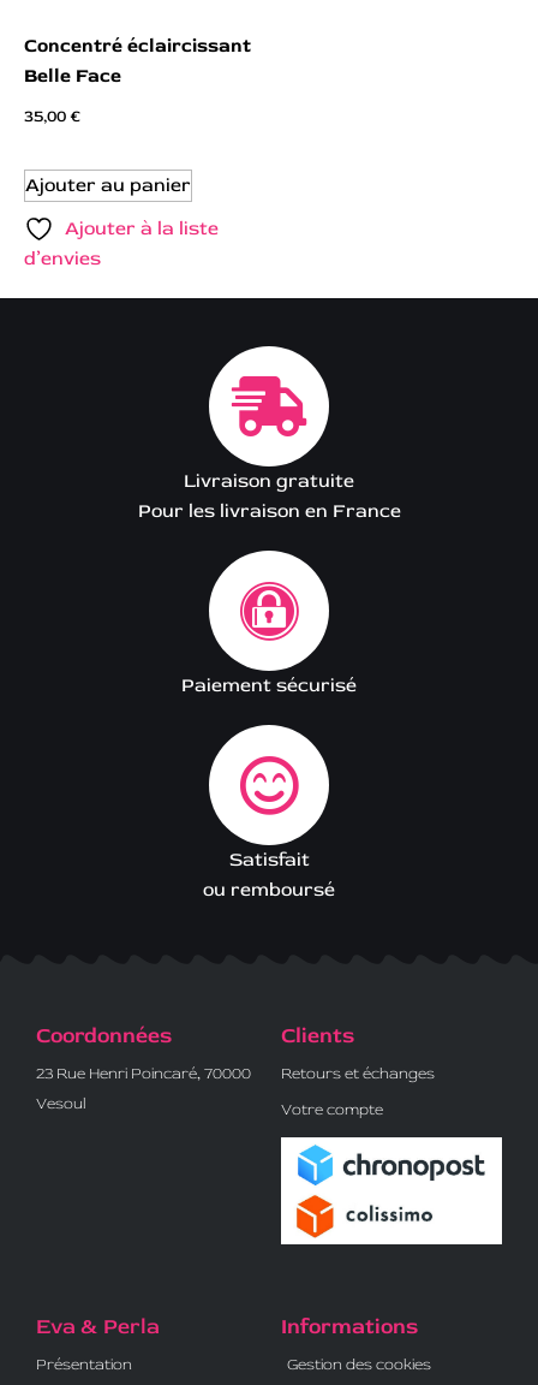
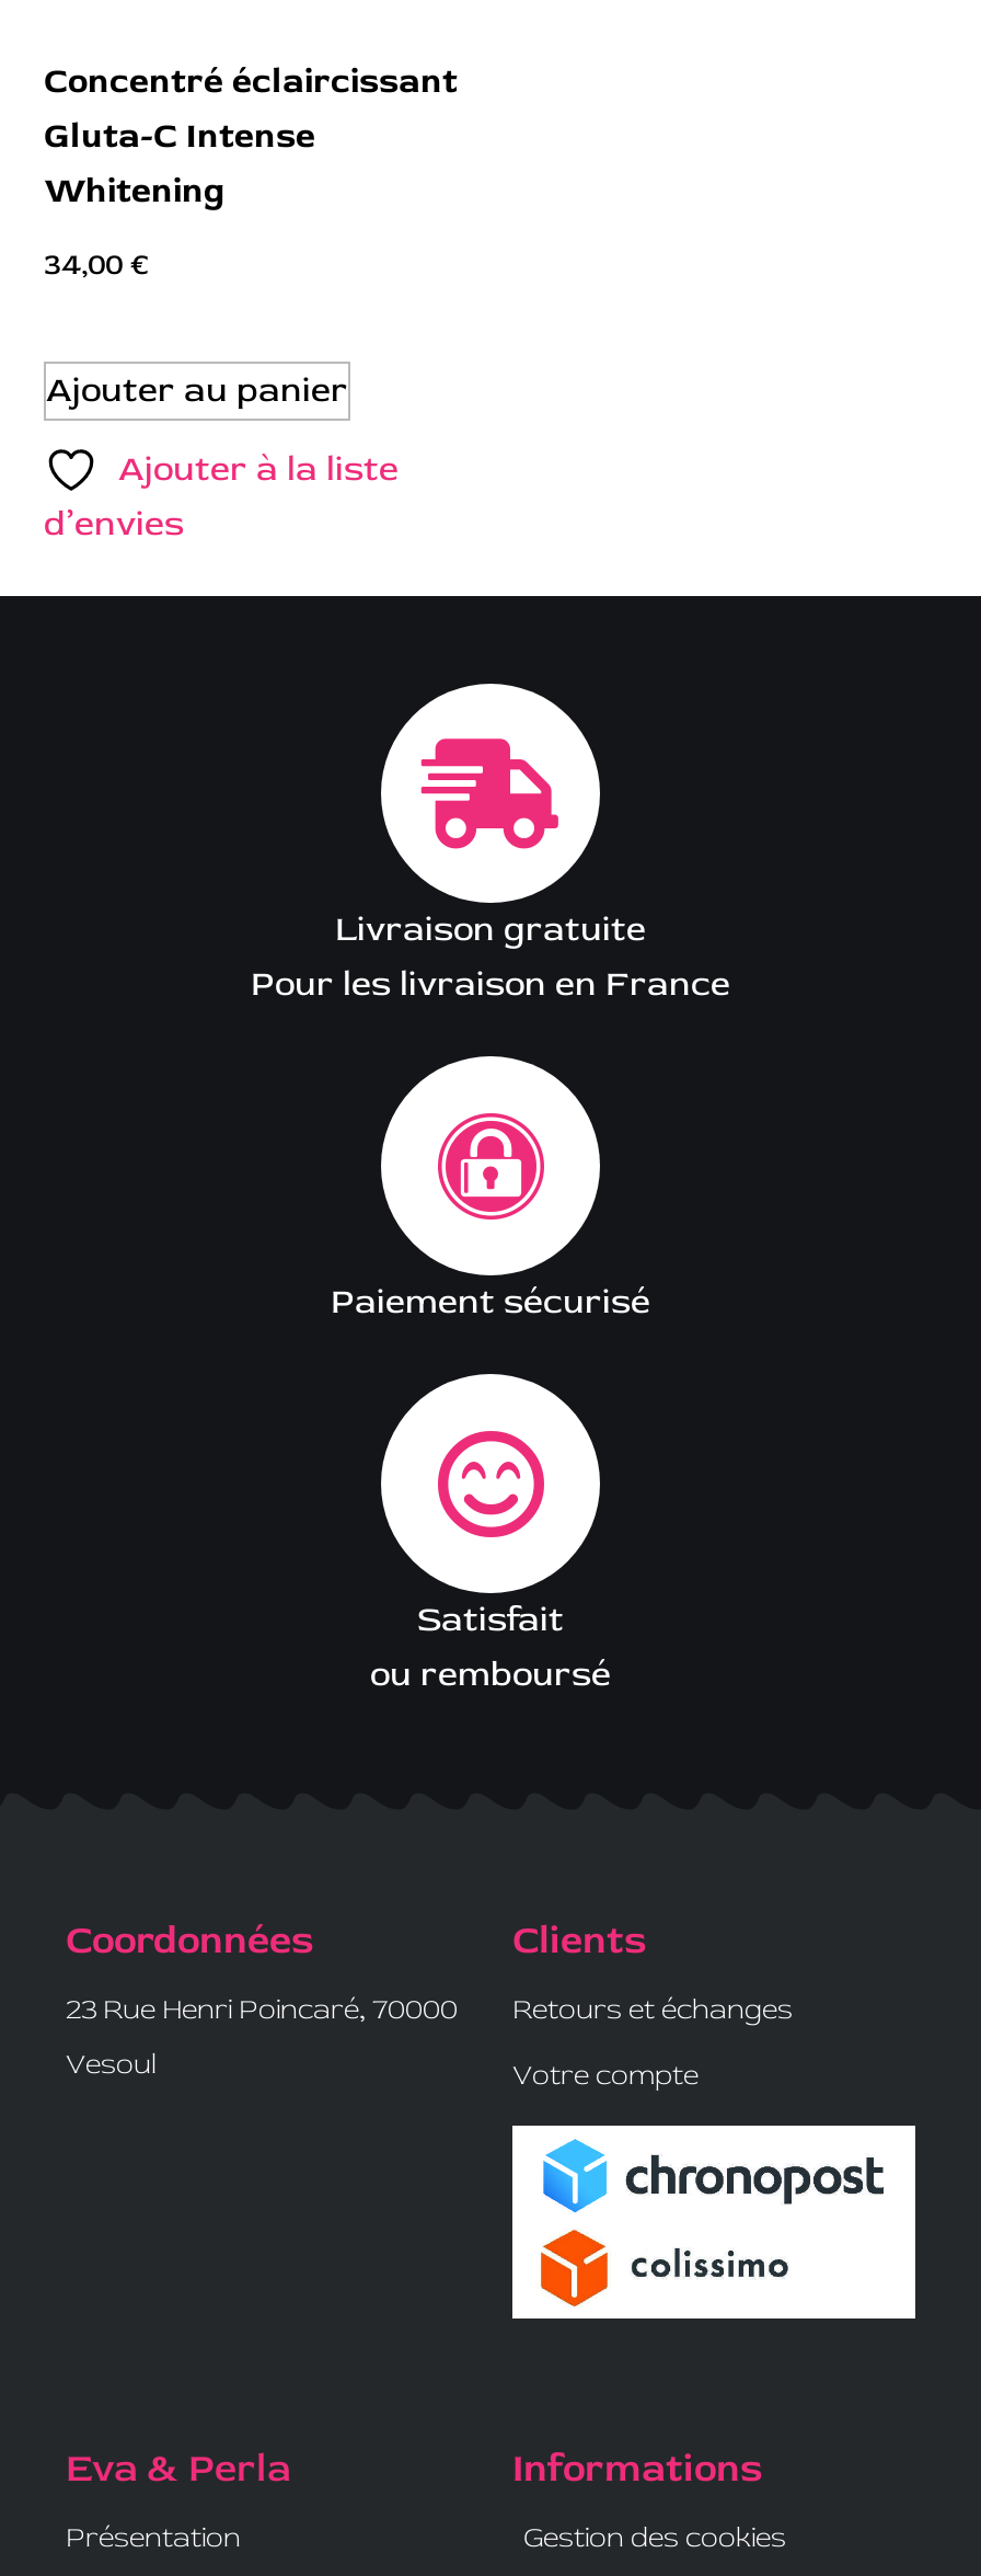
[24,64,121,88] Belle Face -> [44,114,315,212] Gluta-C Intense | Whitening
[24,106,80,127] 35,00 € -> [44,245,149,282] 34,00 €

